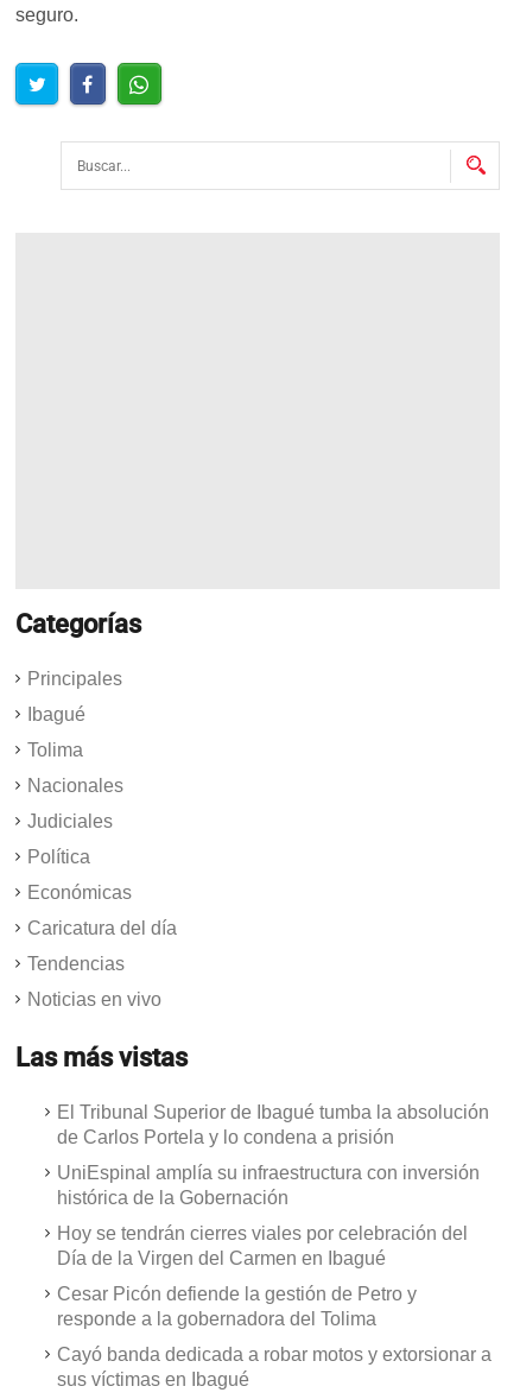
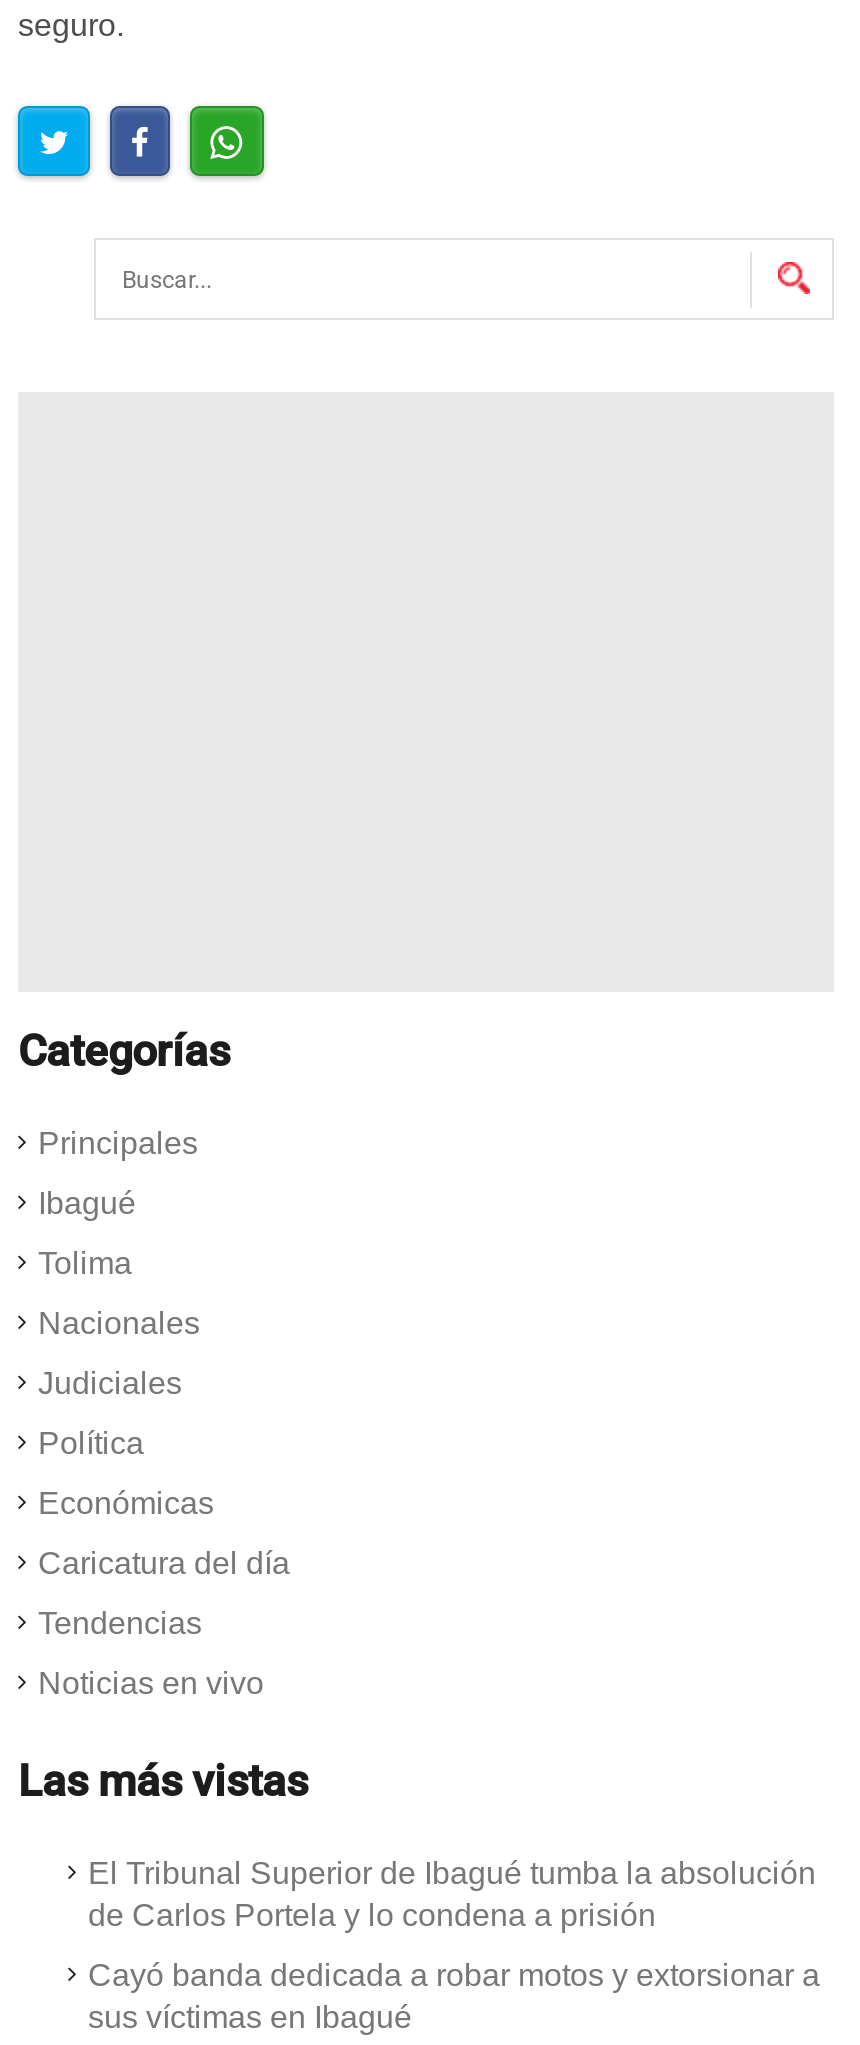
[57,1162,480,1329] UniEspinal amplía su infraestructura con inversión | histórica de la Gobernación | Hoy se tendrán cierres viales por celebración del | Día de la Virgen del Carmen en Ibagué | Cesar Picón defiende la gestión de Petro y | responde a la gobernadora del Tolima -> none

